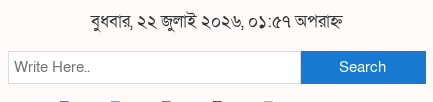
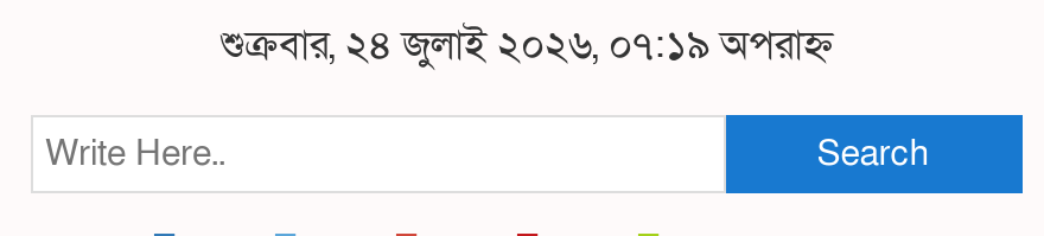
[91,10,343,33] বুধবার, ২২ জুলাই ২০২৬, ০১:৫৭ অপরাহ্ন -> [219,18,834,72] শুক্রবার, ২৪ জুলাই ২০২৬, ০৭:১৯ অপরাহ্ন

